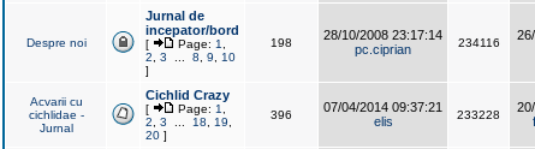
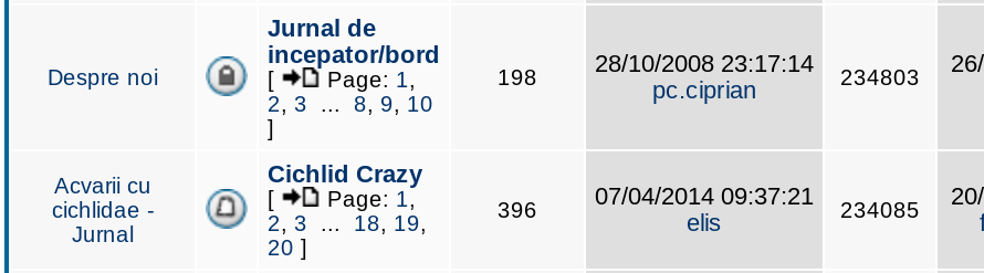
[457,36,500,49] 234116 -> [840,65,920,90] 234803
[457,108,500,121] 233228 -> [840,198,920,222] 234085

